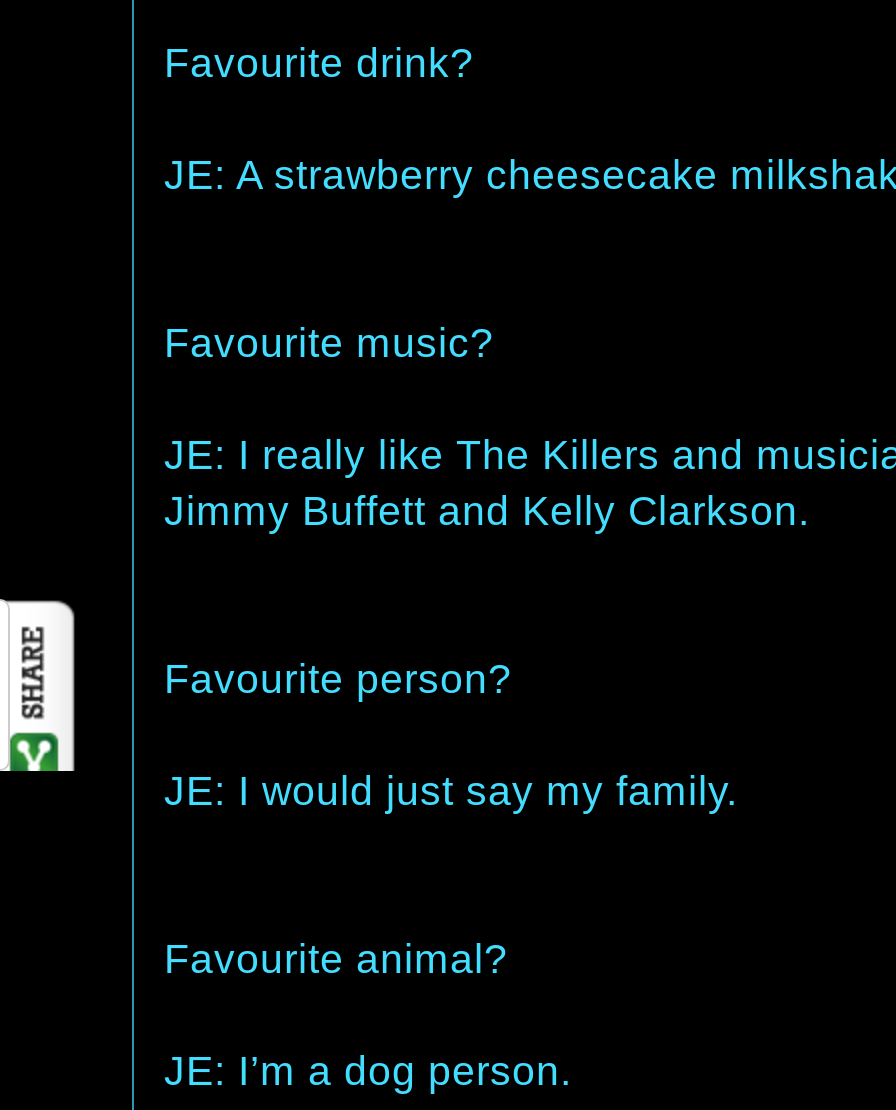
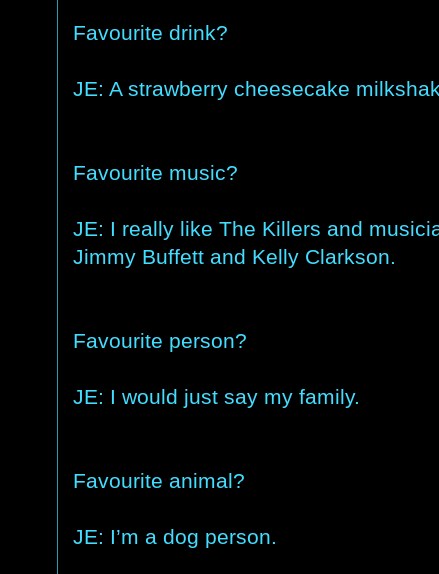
[6,597,76,773] [image] -> none

